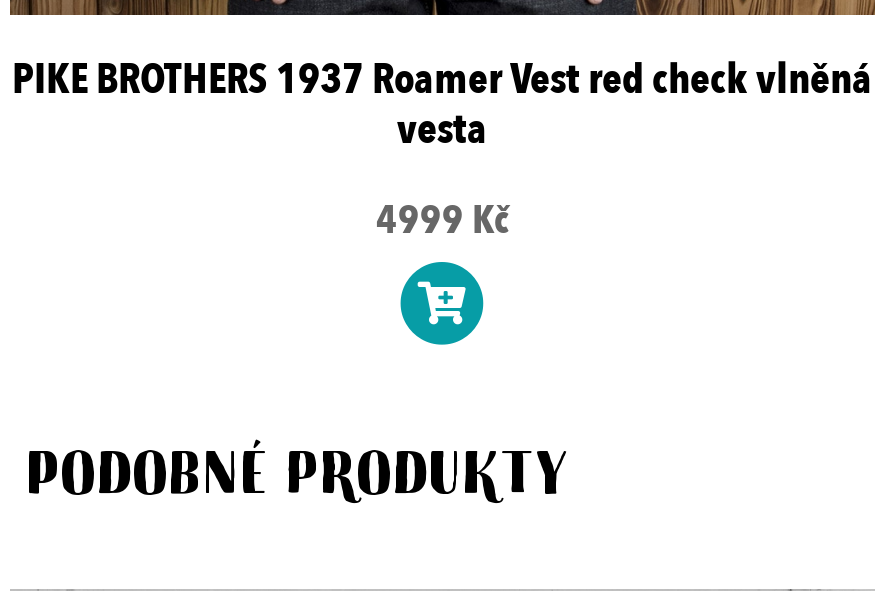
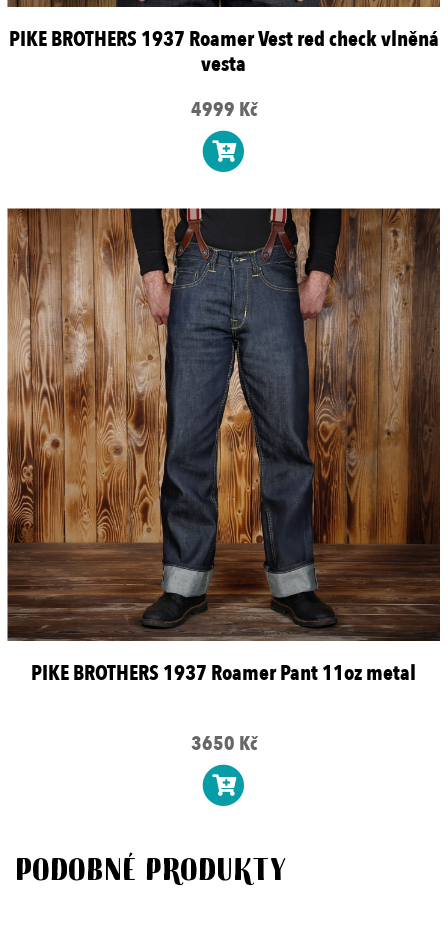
none -> [7,207,440,757] [image] | PIKE BROTHERS 1937 Roamer Pant 11oz metal | 3650 Kč

